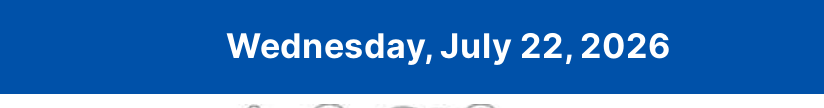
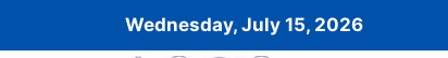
[226,26,670,66] Wednesday, July 22, 2026 -> [125,14,363,35] Wednesday, July 15, 2026

